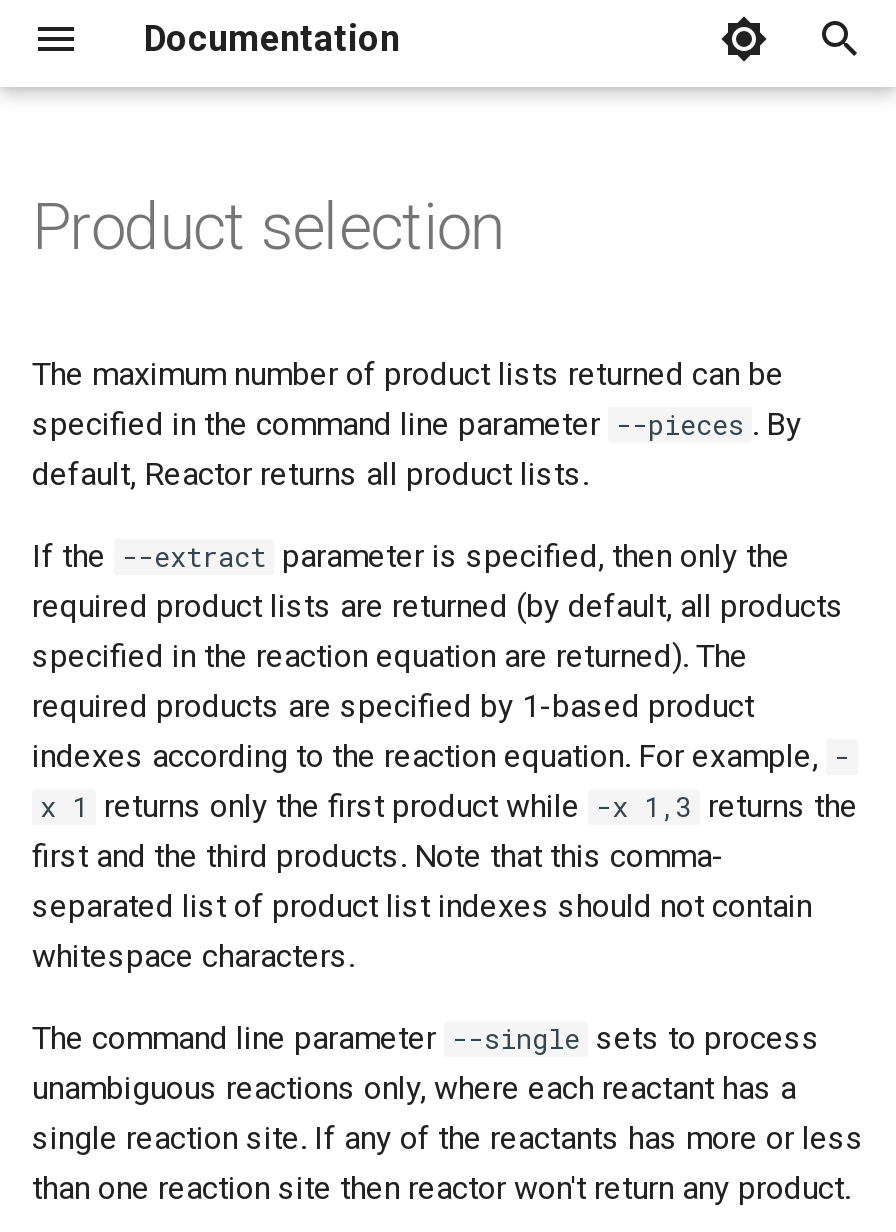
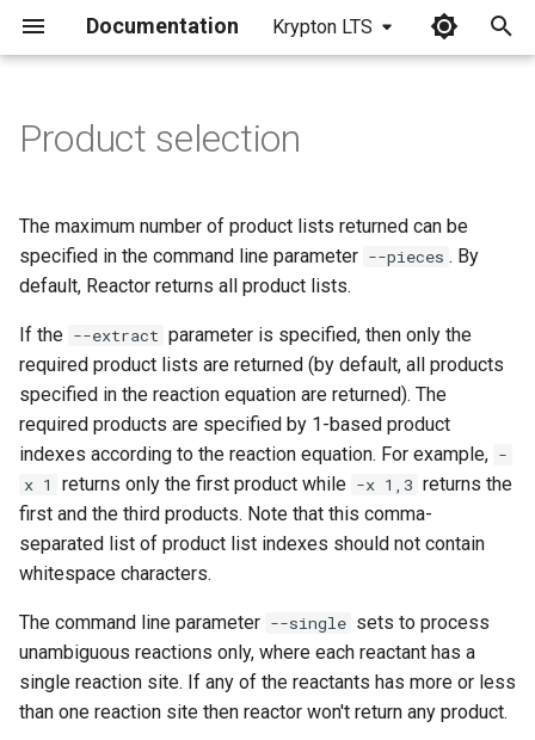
none -> [272,16,373,38] Krypton LTS

